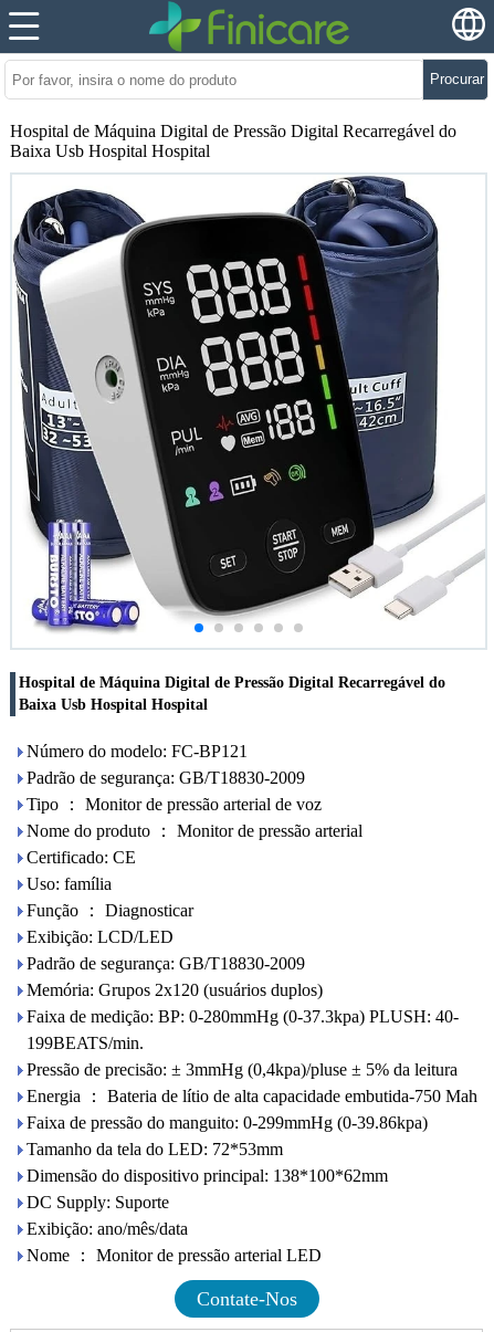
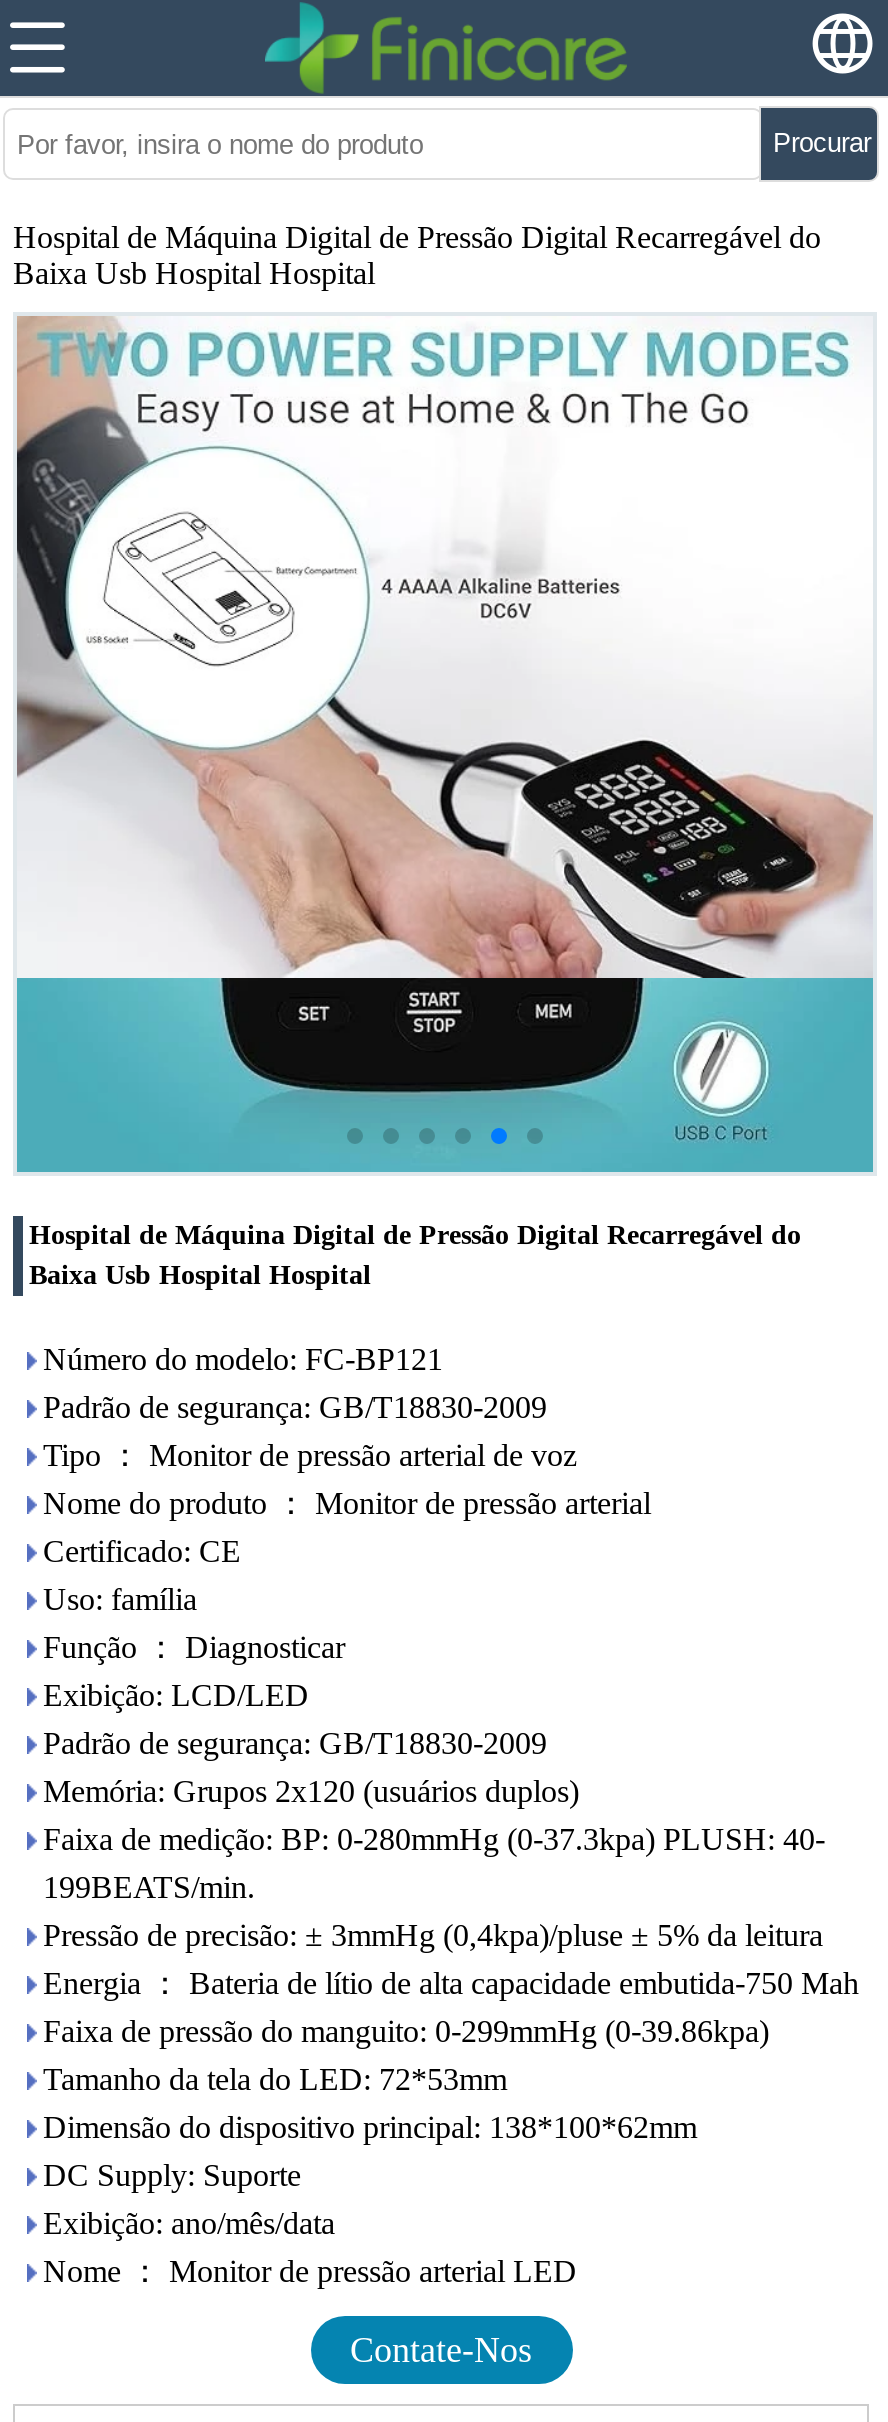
[12,175,485,648] [image] -> [15,314,875,1174] [image]

